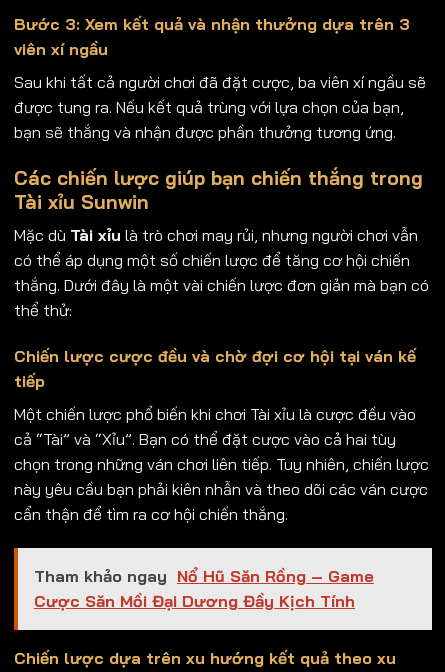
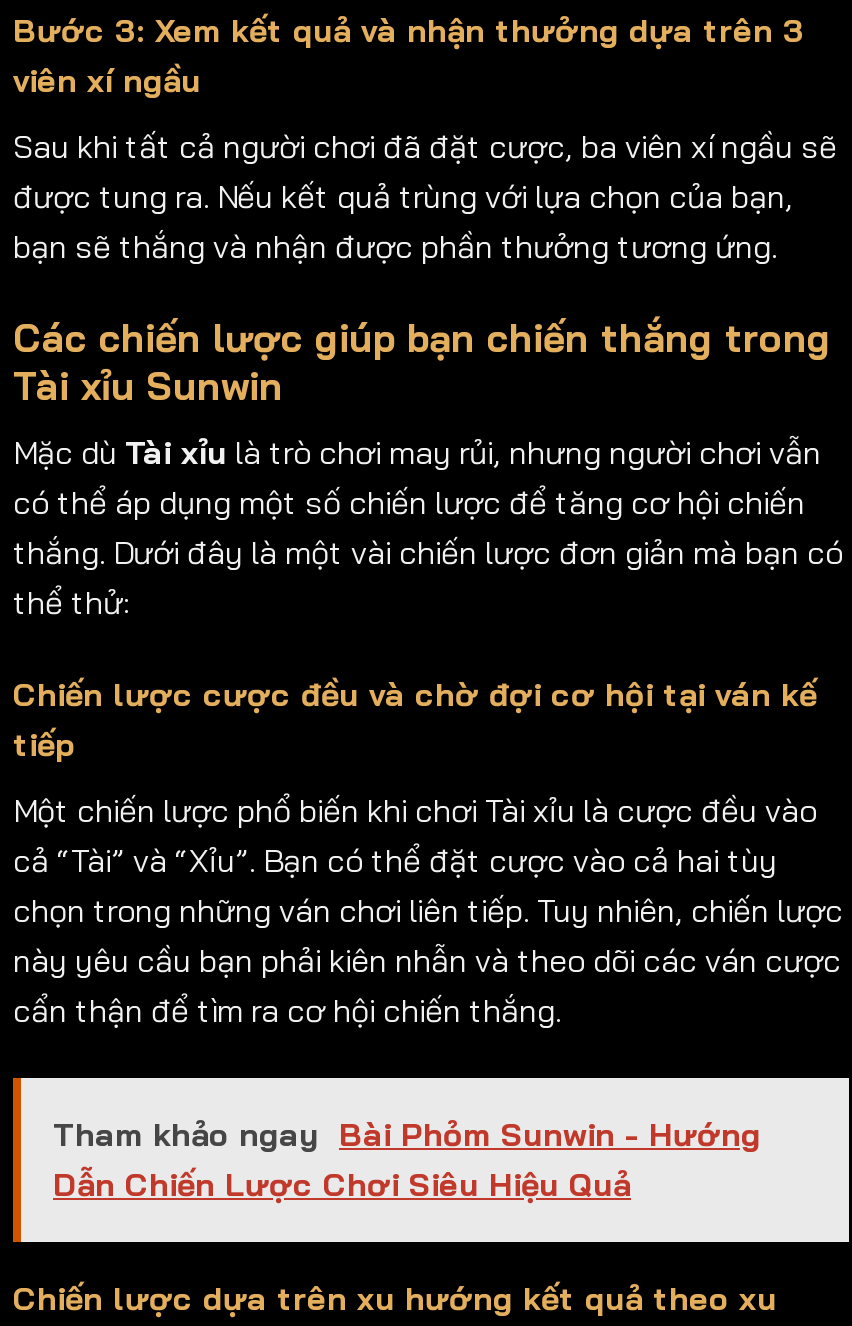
[34,566,374,611] Tham khảo ngay Nổ Hũ Săn Rồng – Game | Cược Săn Mồi Đại Dương Đầy Kịch Tính -> [53,1114,761,1204] Tham khảo ngay Bài Phỏm Sunwin - Hướng | Dẫn Chiến Lược Chơi Siêu Hiệu Quả

